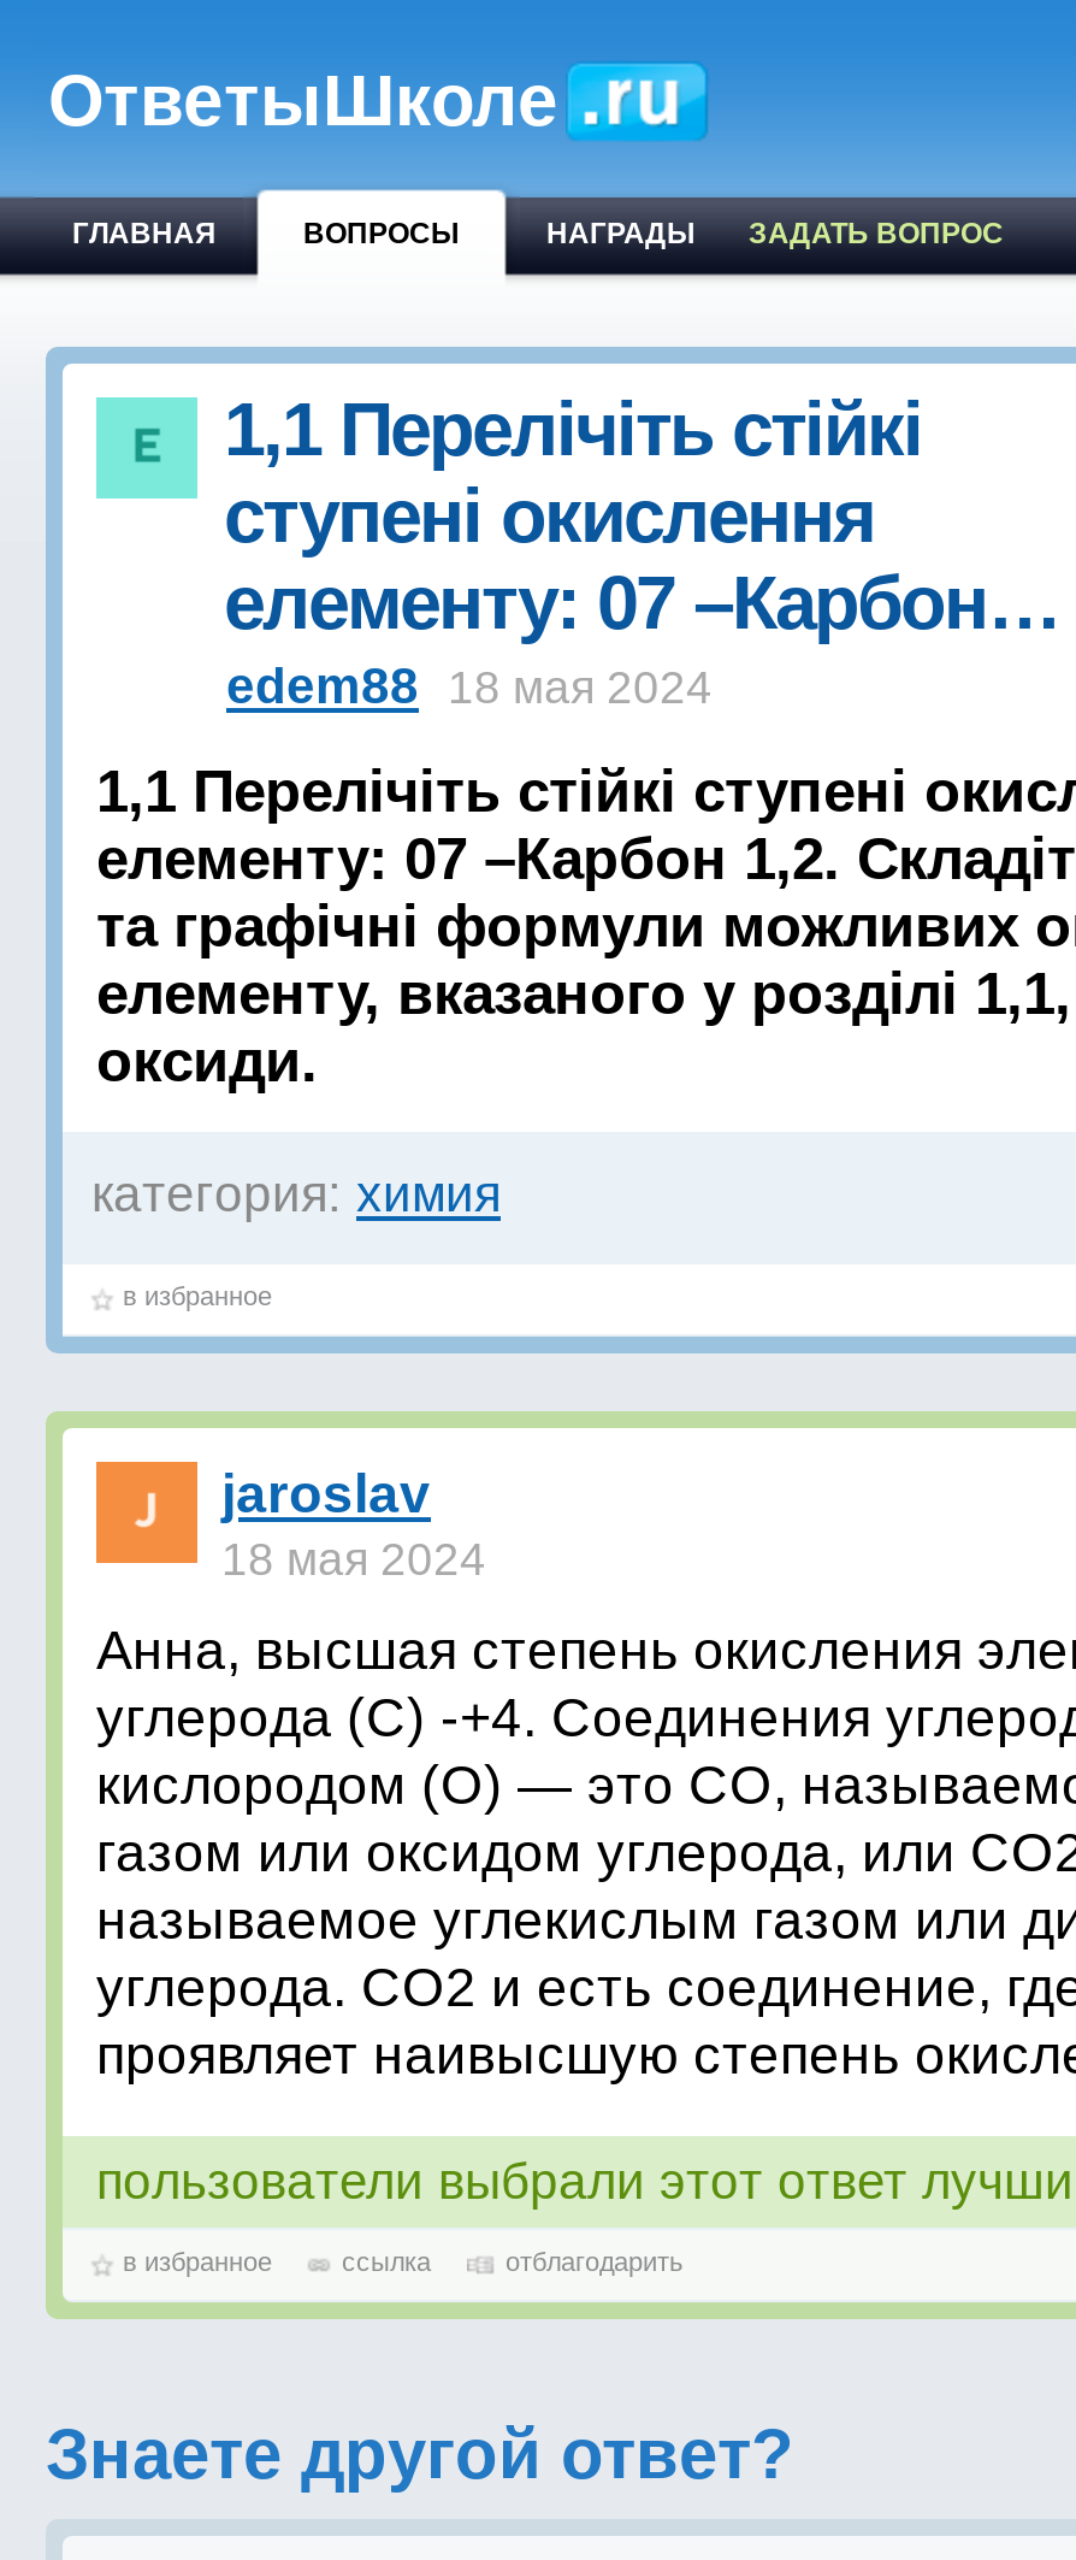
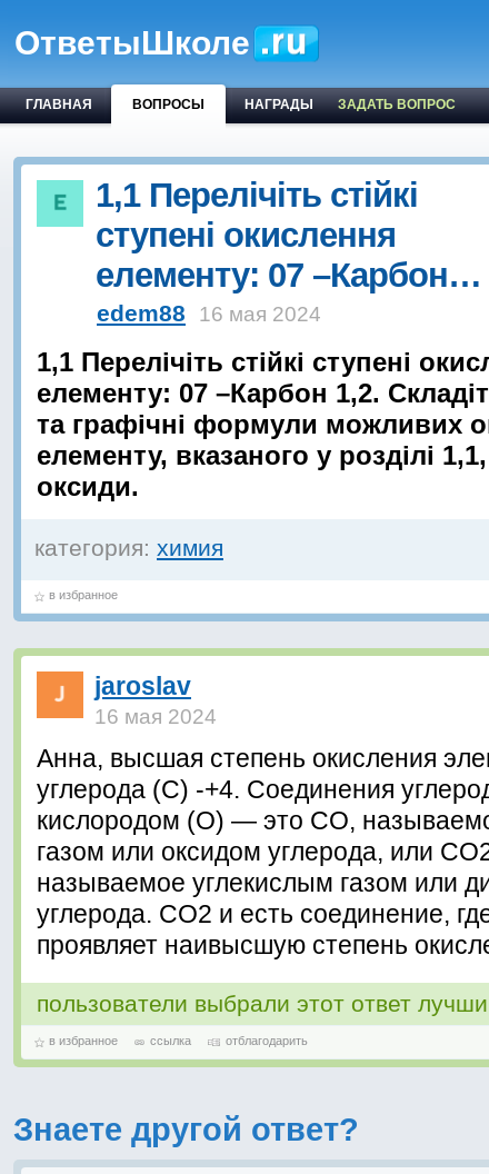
[226,657,713,713] edem88 18 мая 2024 -> [97,300,321,326] edem88 16 мая 2024
[221,1534,486,1585] 18 мая 2024 -> [94,705,217,728] 16 мая 2024

